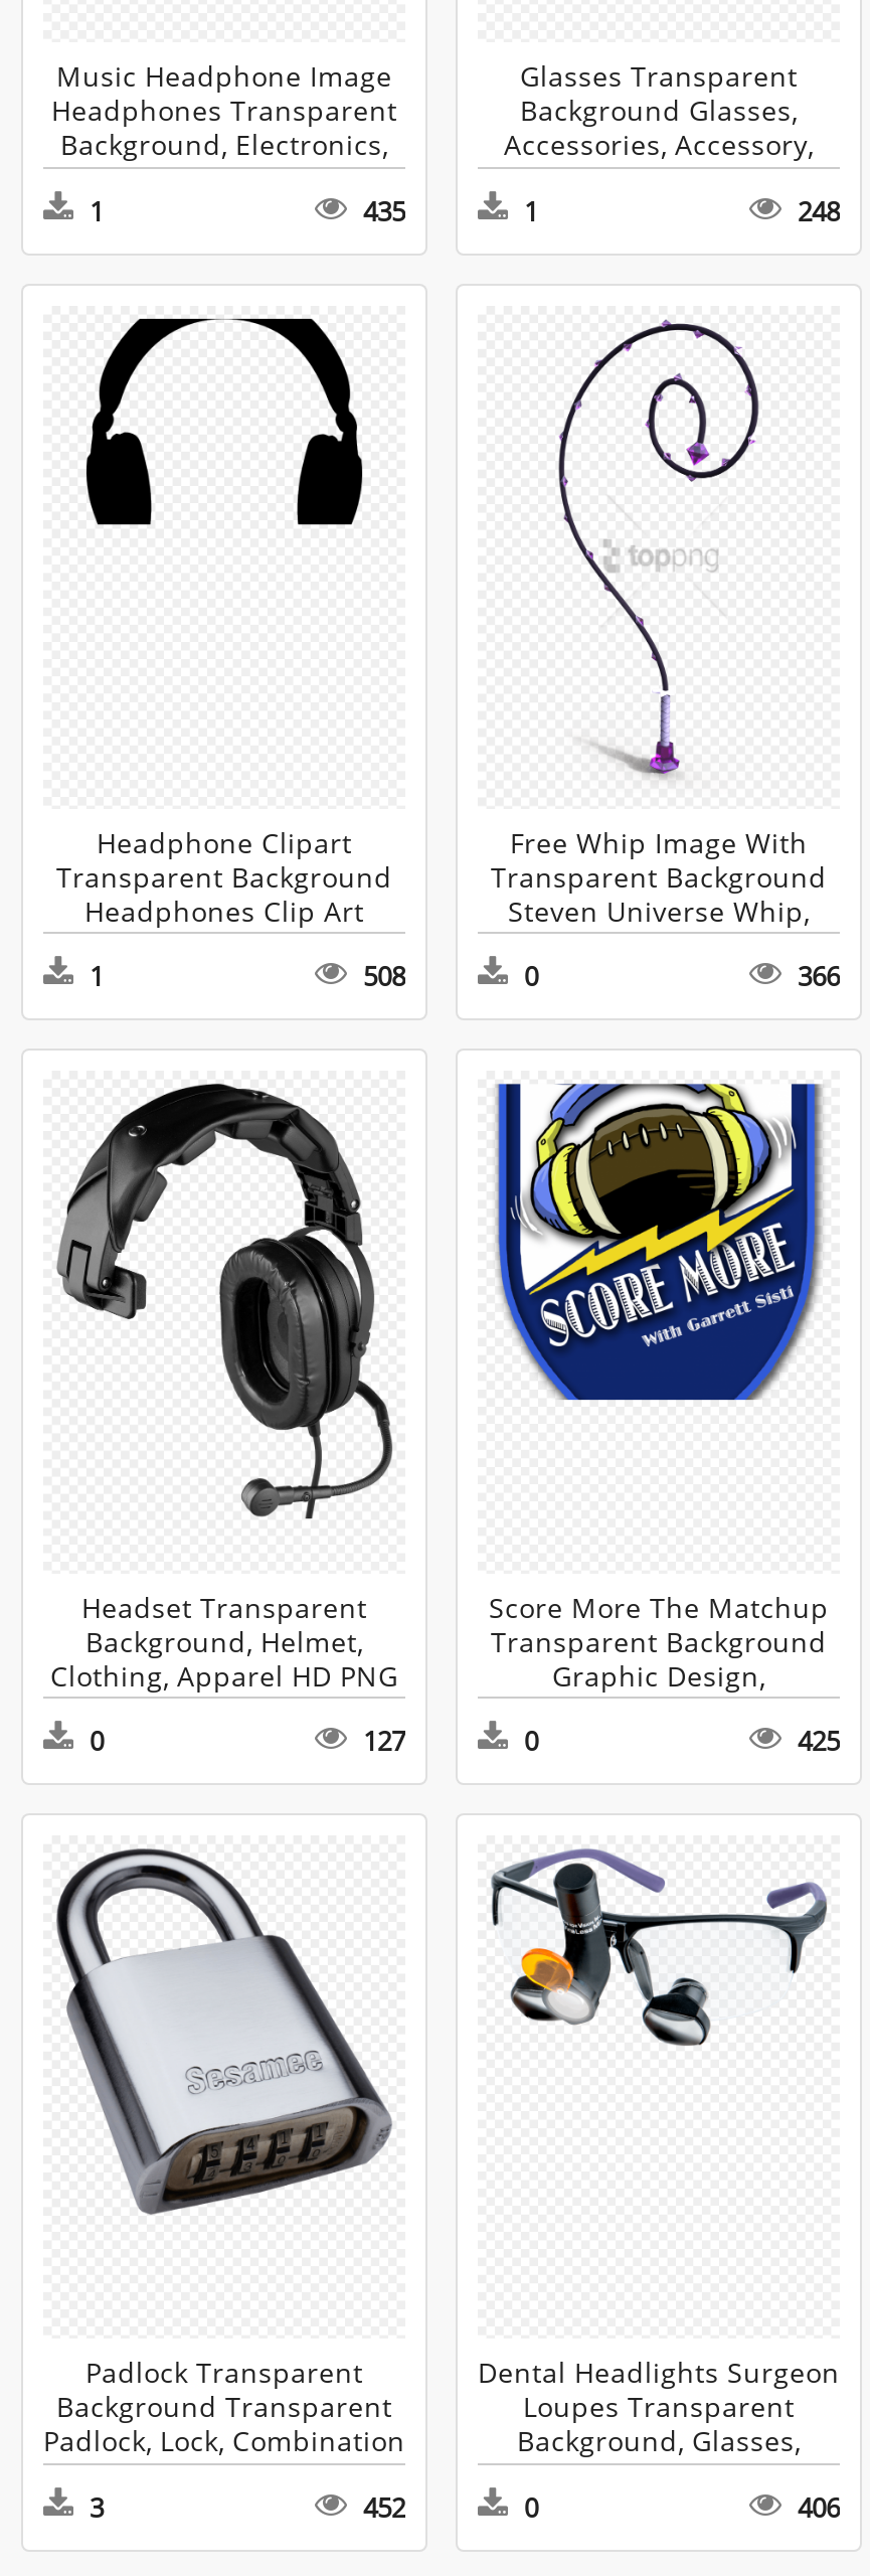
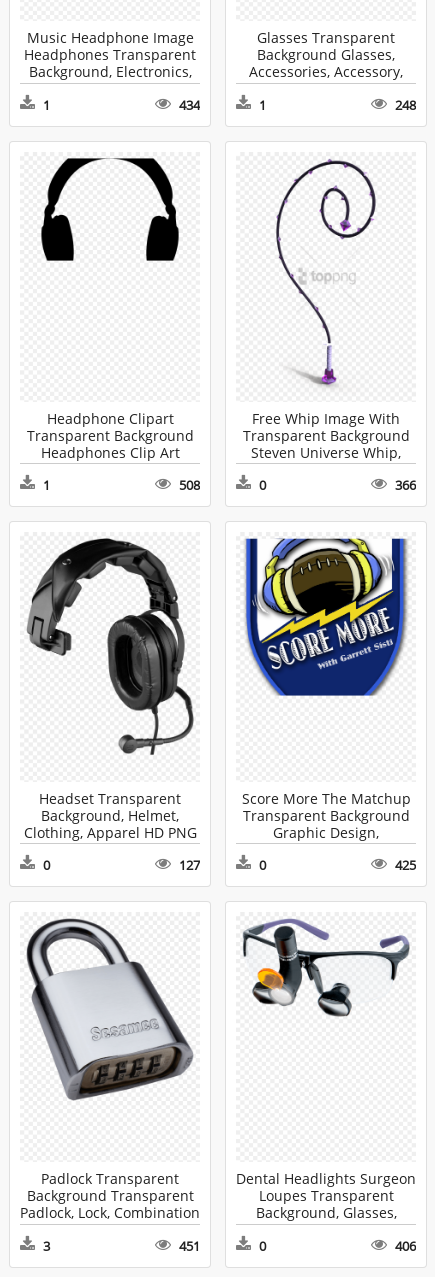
[363,192,405,229] 435 -> [179,96,200,114] 434
[363,2489,405,2525] 452 -> [179,1237,200,1255] 451

